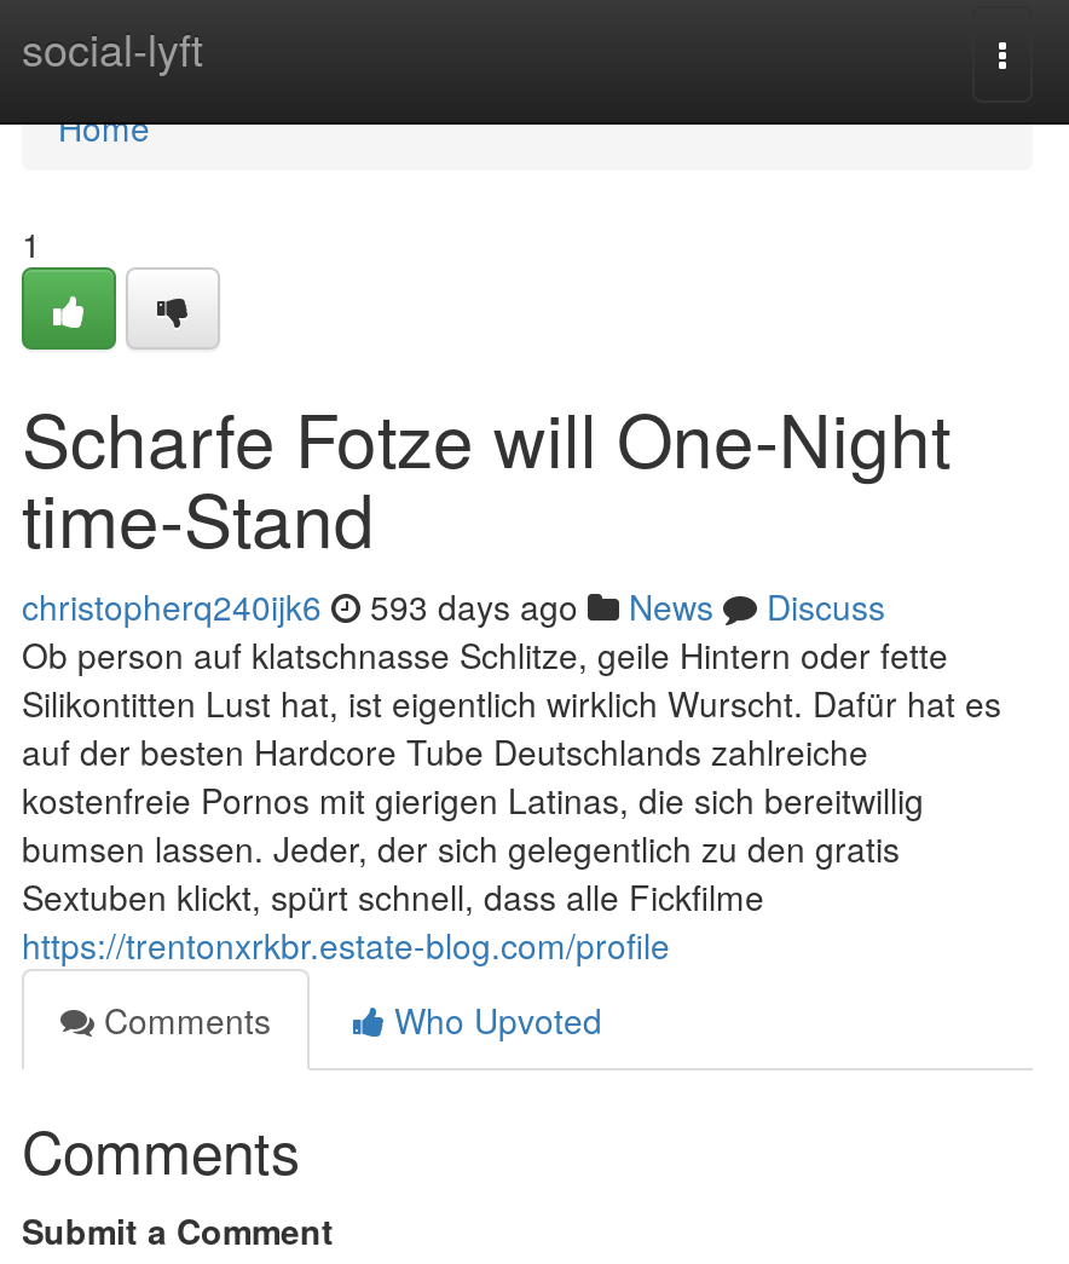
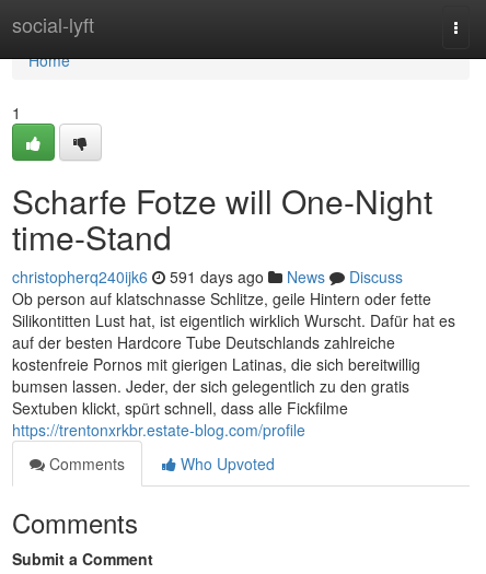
[22,582,885,630] christopherq240ijk6 593 days ago News Discuss -> [12,266,403,288] christopherq240ijk6 591 days ago News Discuss

